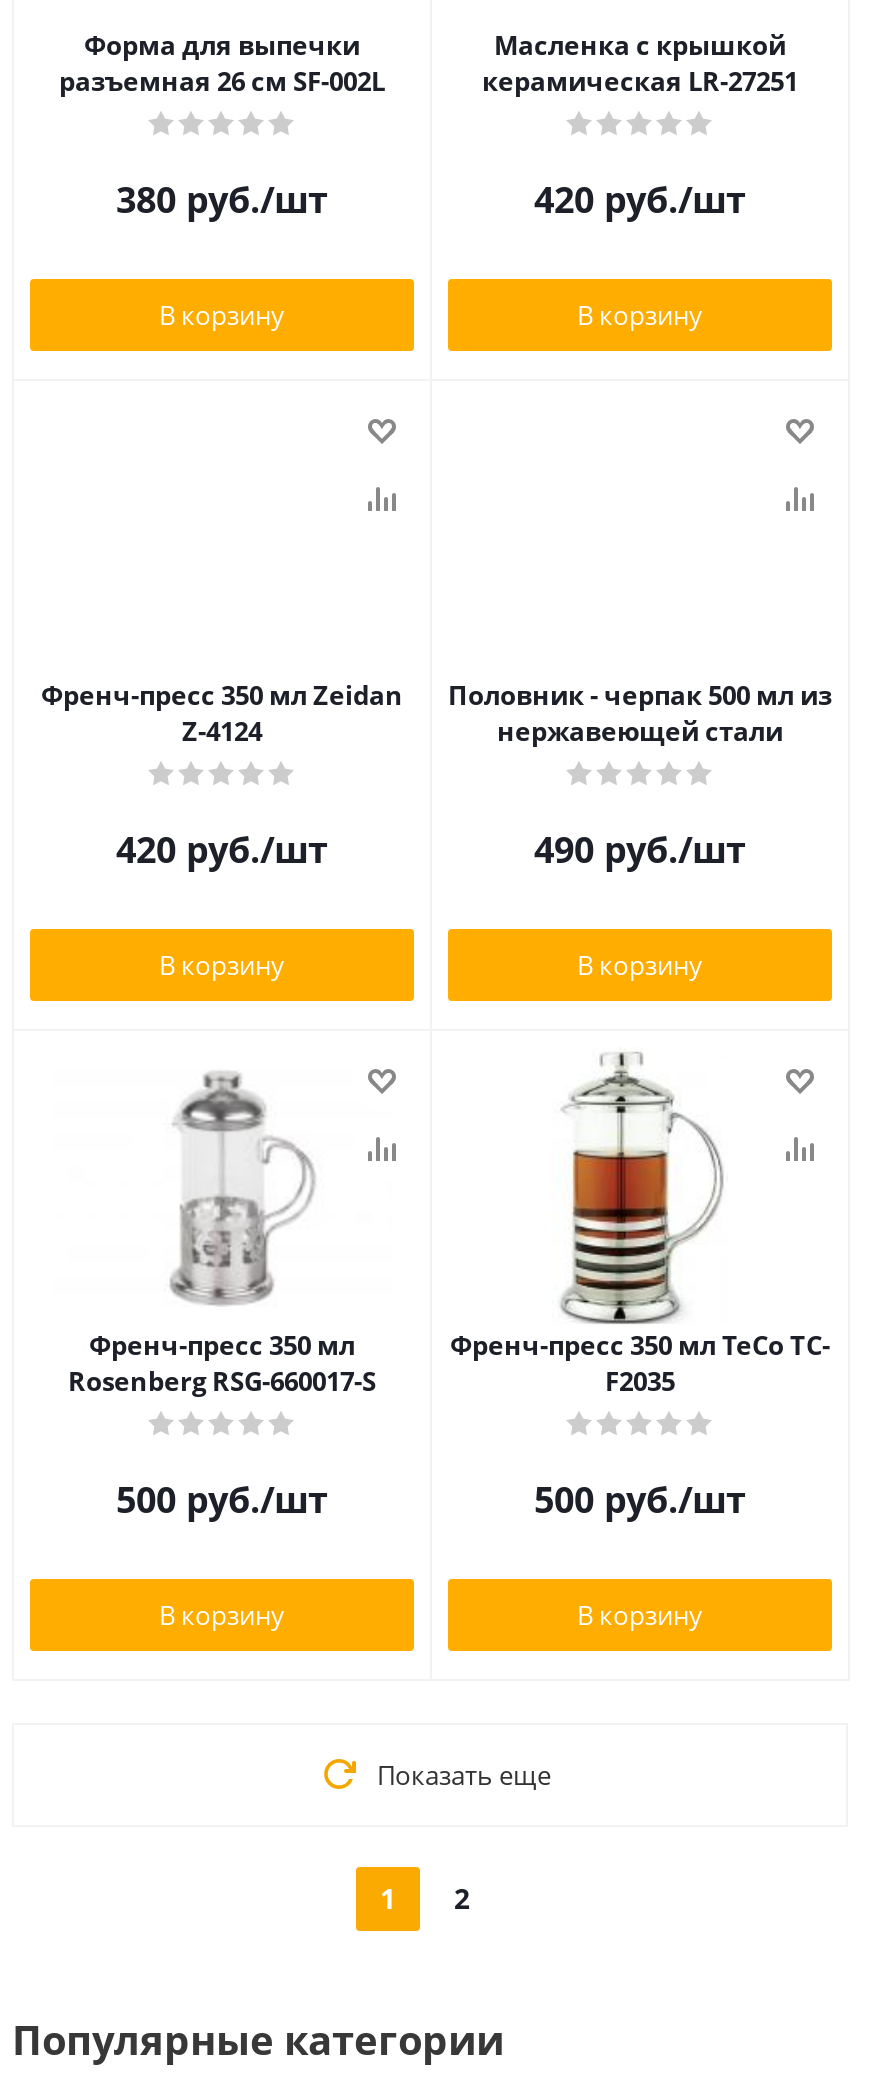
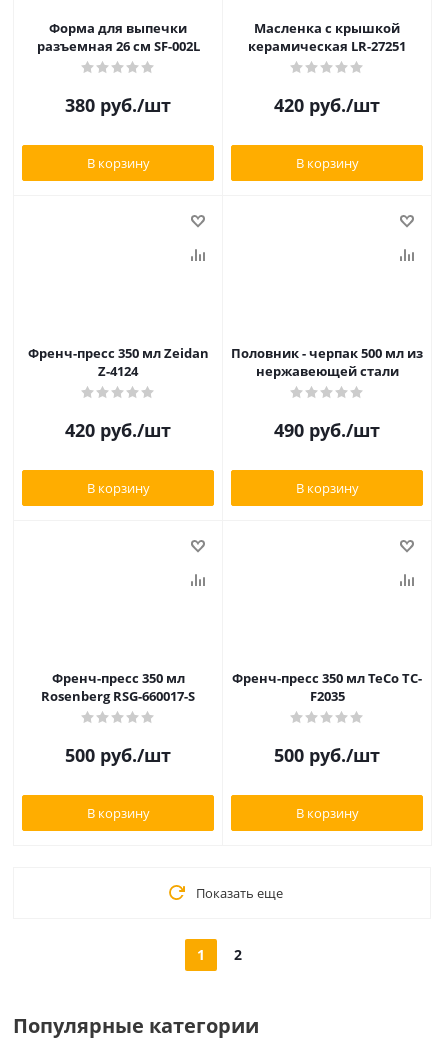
[560,1051,724,1323] [image] -> none
[170,1071,316,1307] [image] -> none

